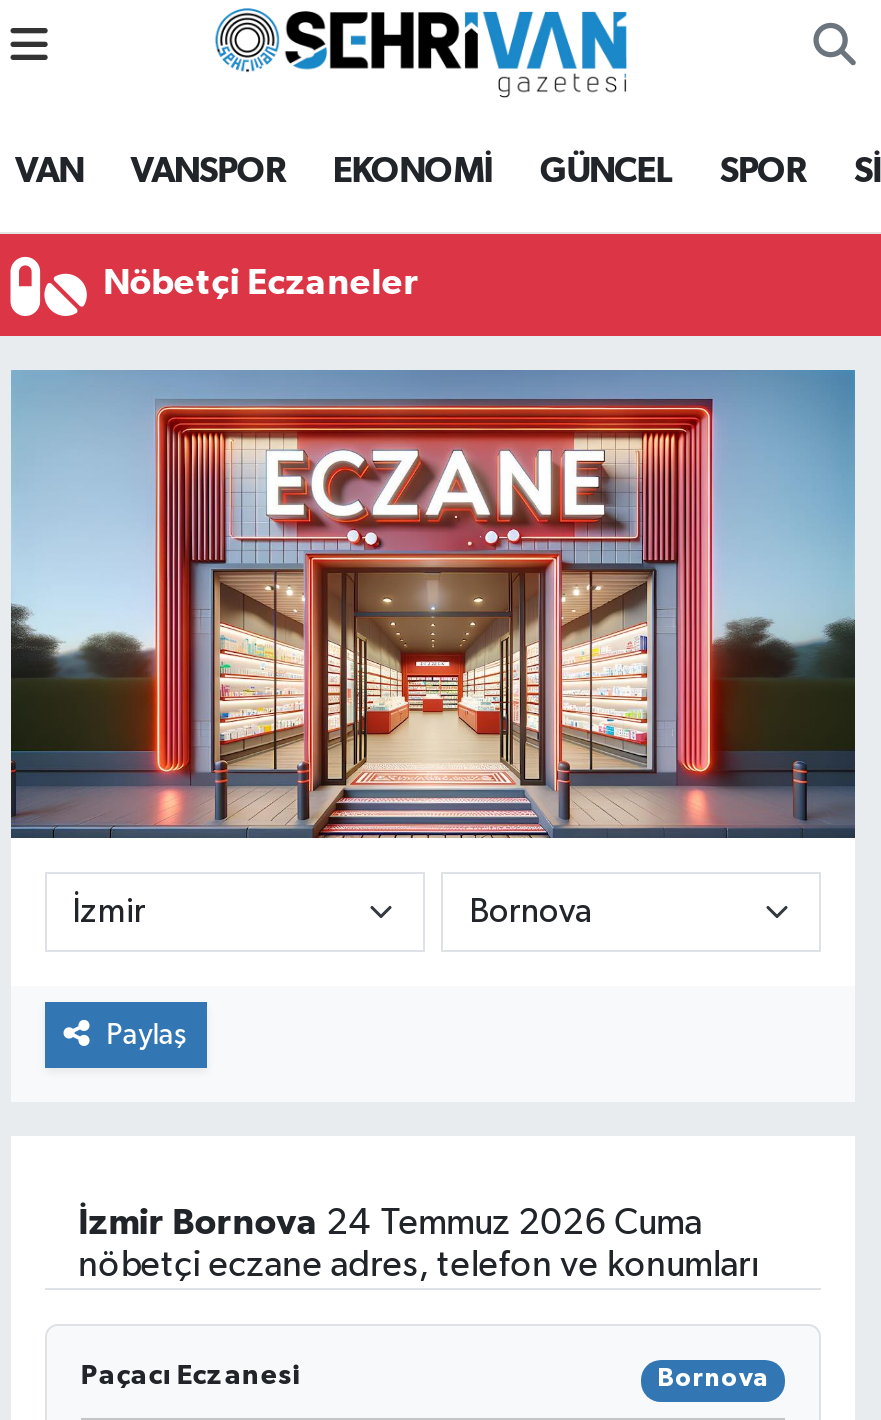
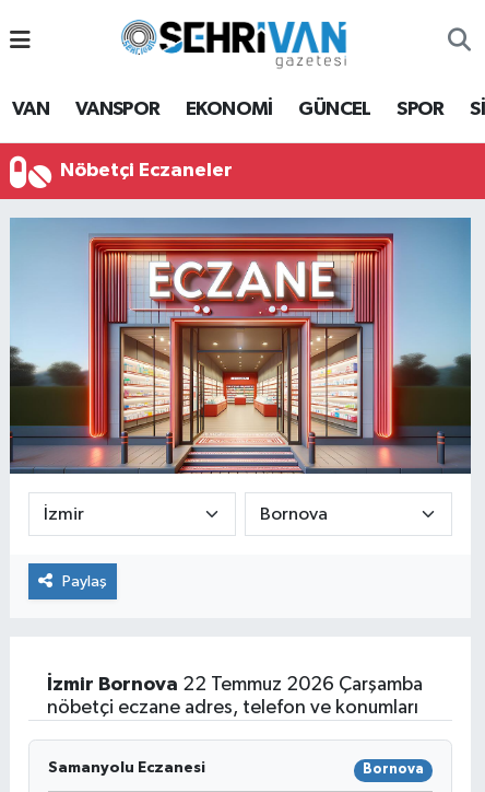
[79,1206,703,1242] İzmir Bornova 24 Temmuz 2026 Cuma -> [47,675,423,695] İzmir Bornova 22 Temmuz 2026 Çarşamba
[81,1362,301,1390] Paçacı Eczanesi -> [48,760,205,776] Samanyolu Eczanesi

